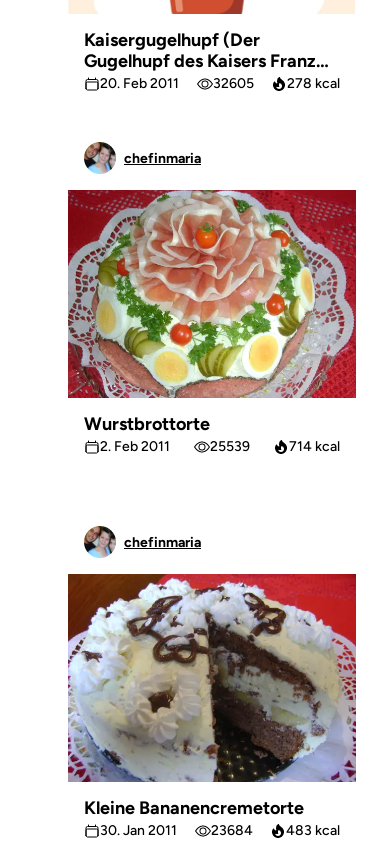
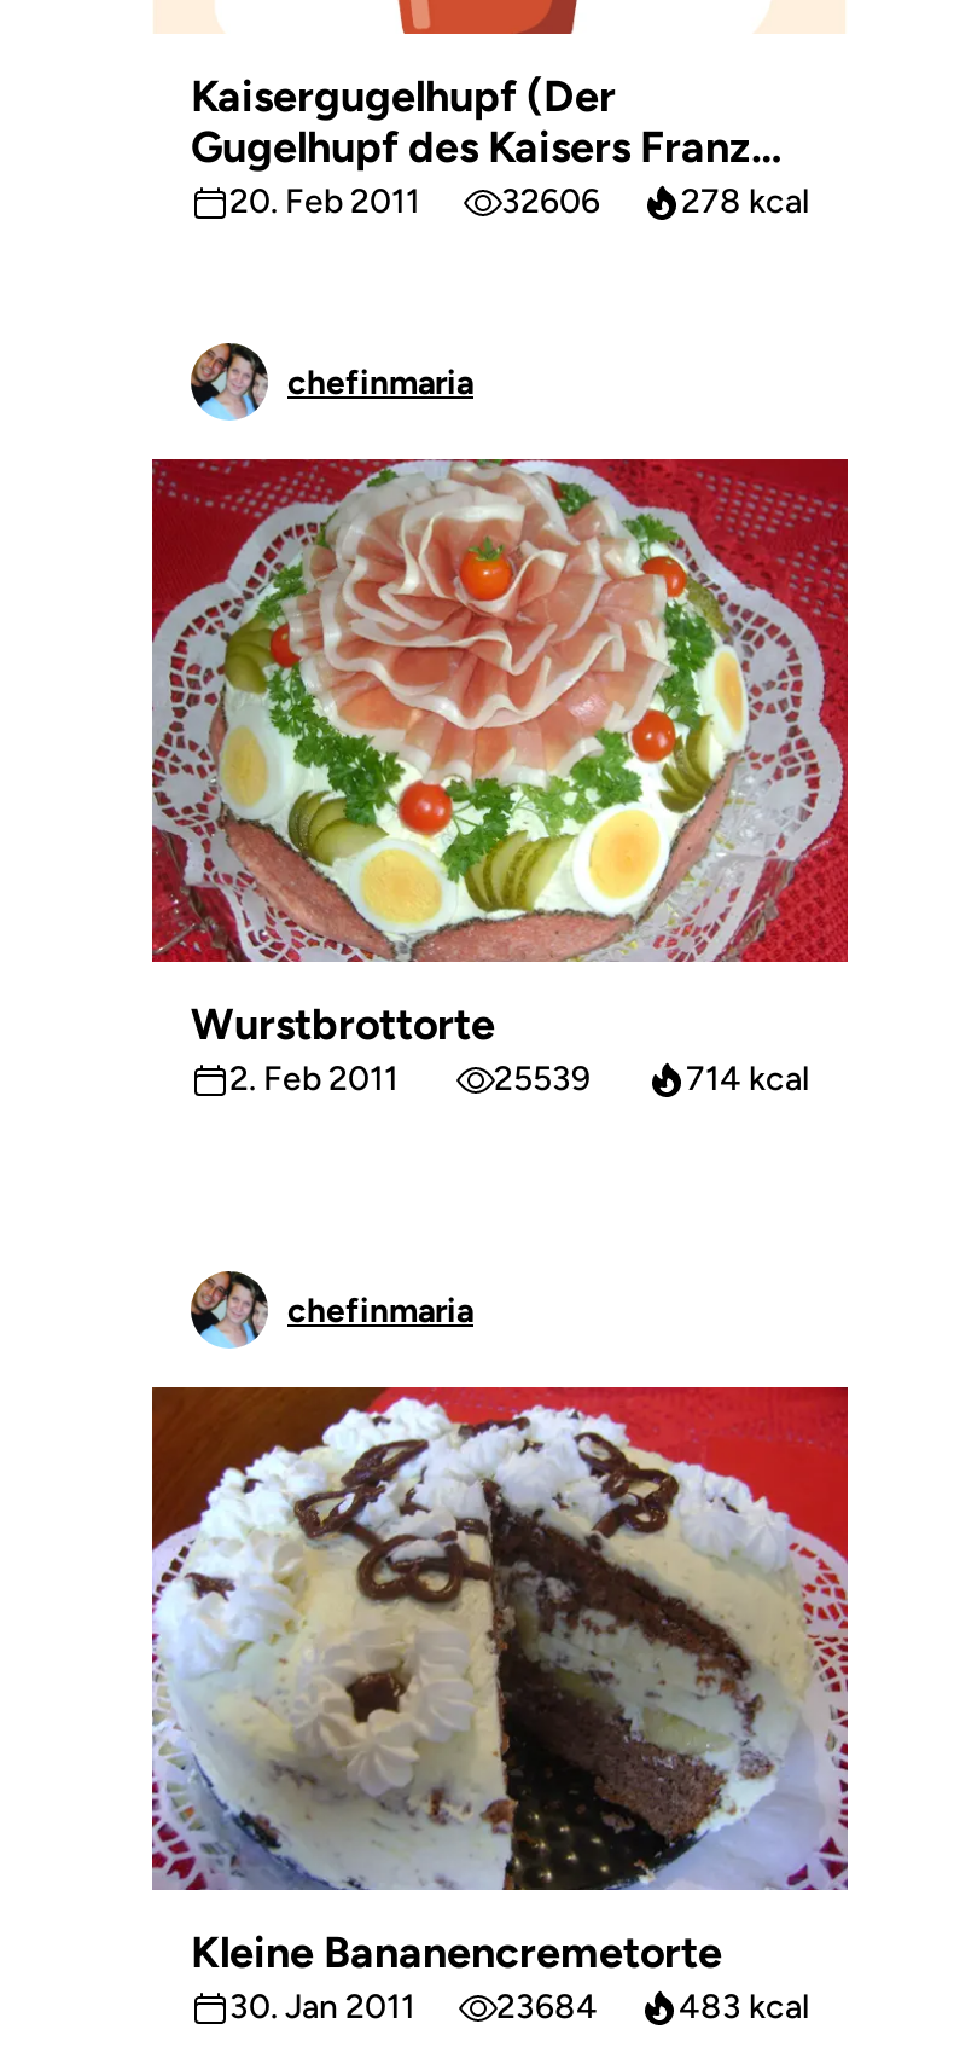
[212,75,253,92] 32605 -> [501,181,600,222] 32606

